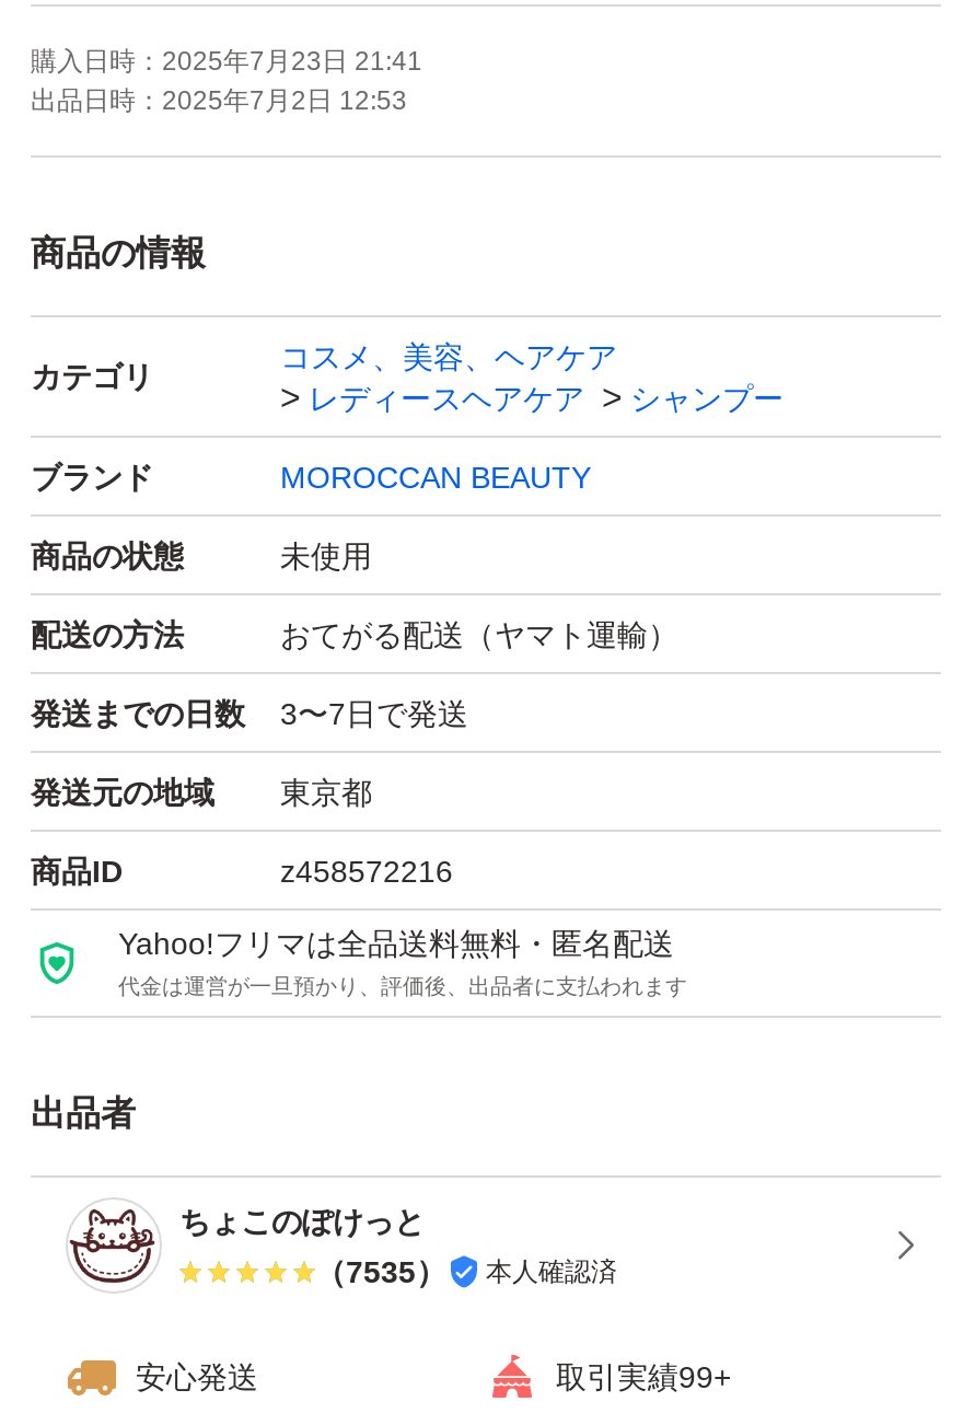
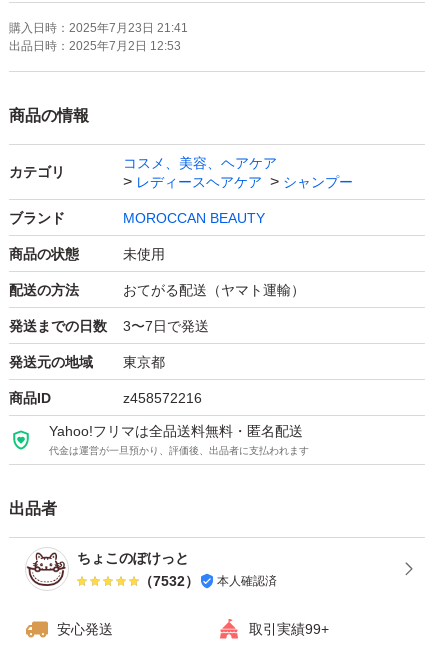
[315,1254,617,1289] （7535） 本人確認済 -> [139,573,277,589] （7532） 本人確認済

